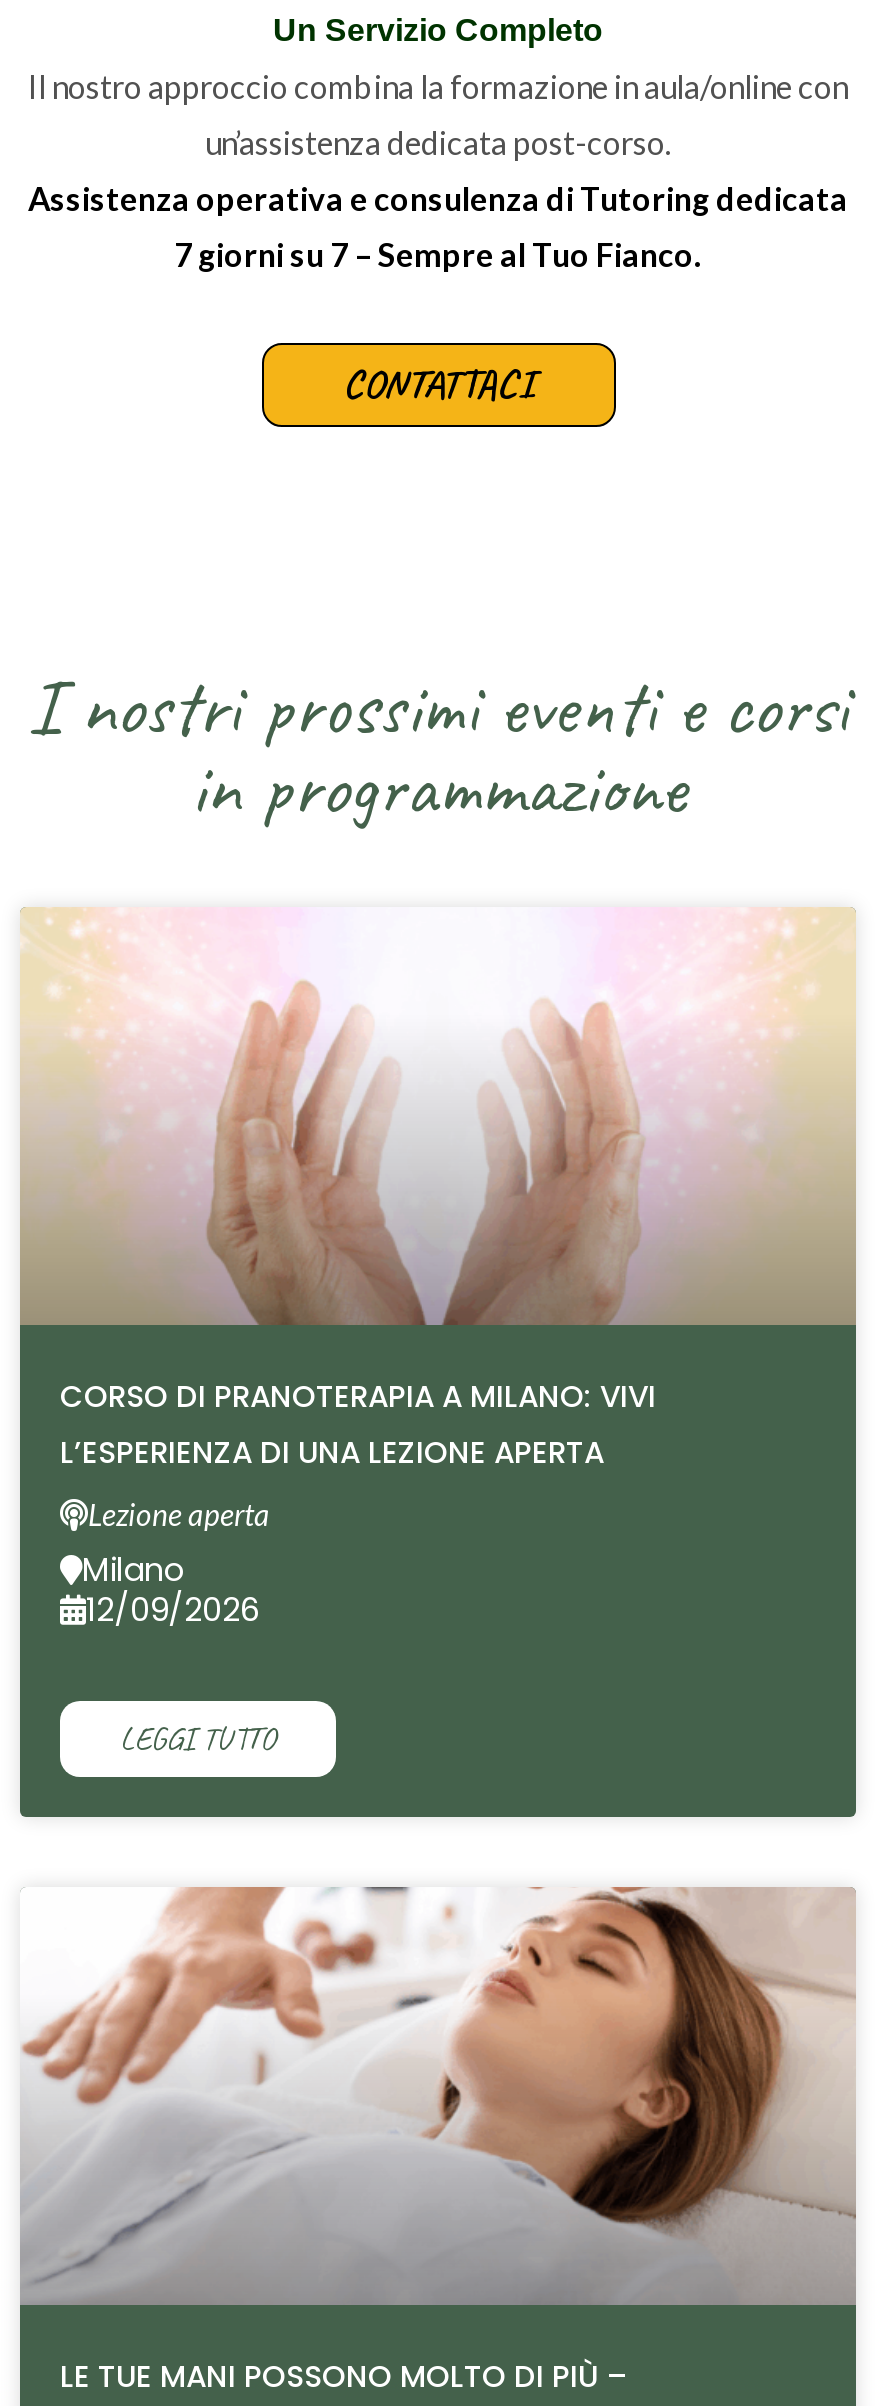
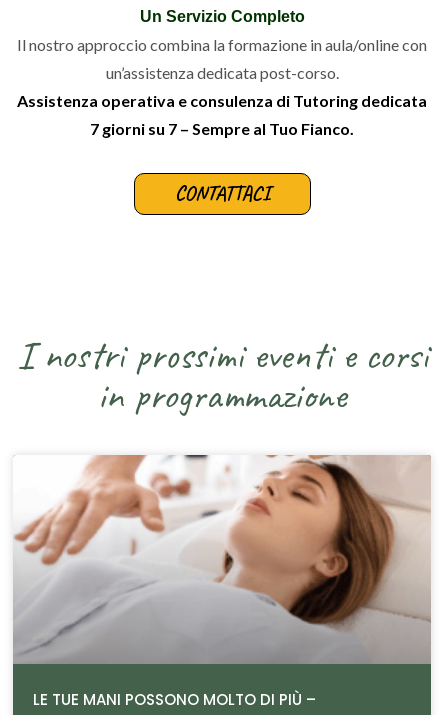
[20,907,852,1759] [image] | CORSO DI PRANOTERAPIA A MILANO: VIVI | L’ESPERIENZA DI UNA LEZIONE APERTA | Lezione aperta | Milano | 12/09/2026 | LEGGI TUTTO -> none

